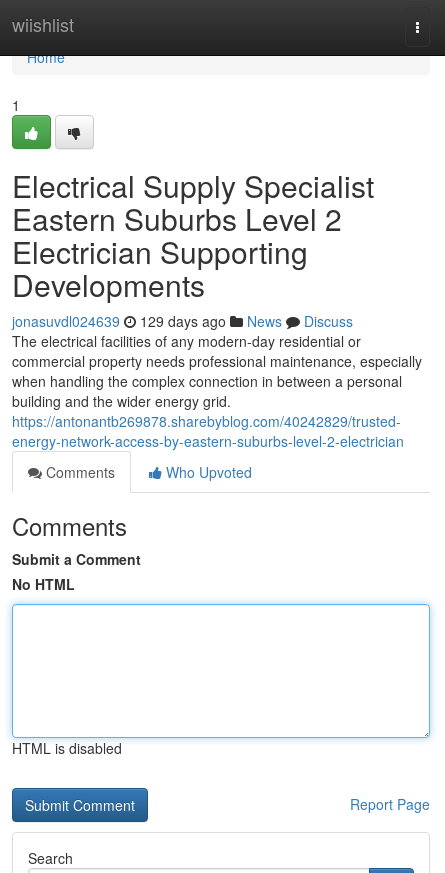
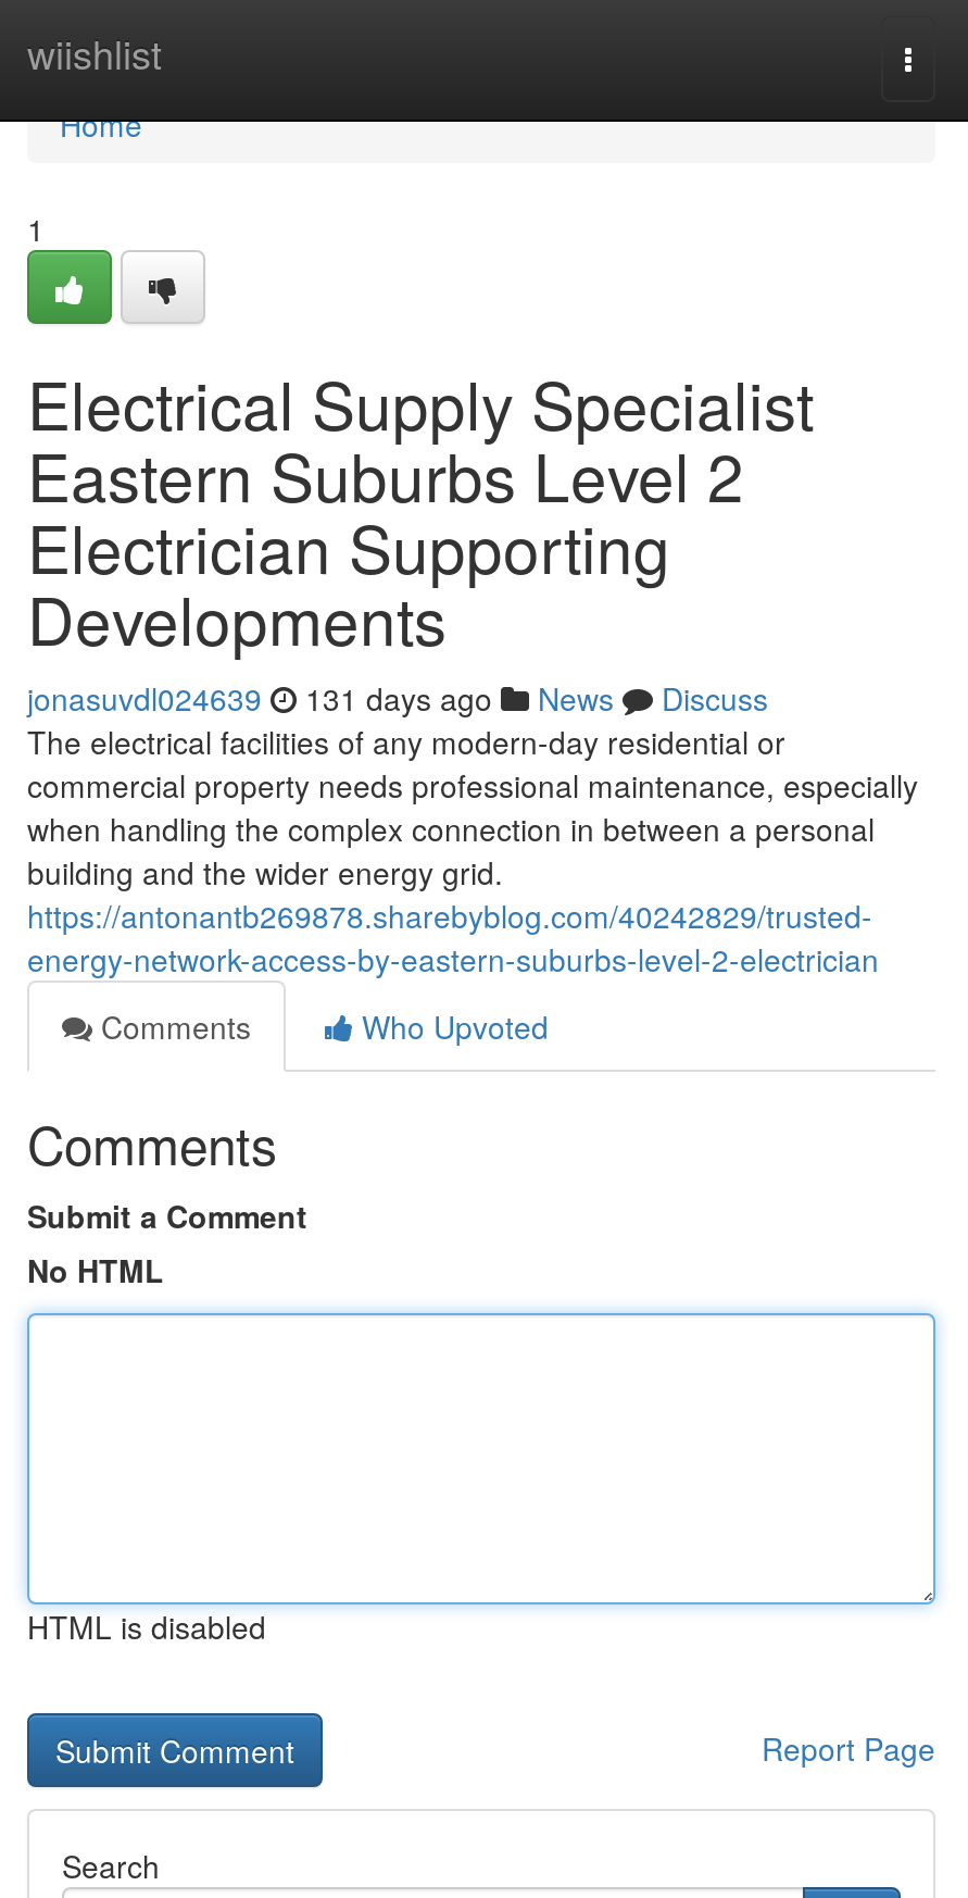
[12,311,353,331] jonasuvdl024639 129 days ago News Discuss -> [27,676,768,720] jonasuvdl024639 131 days ago News Discuss

